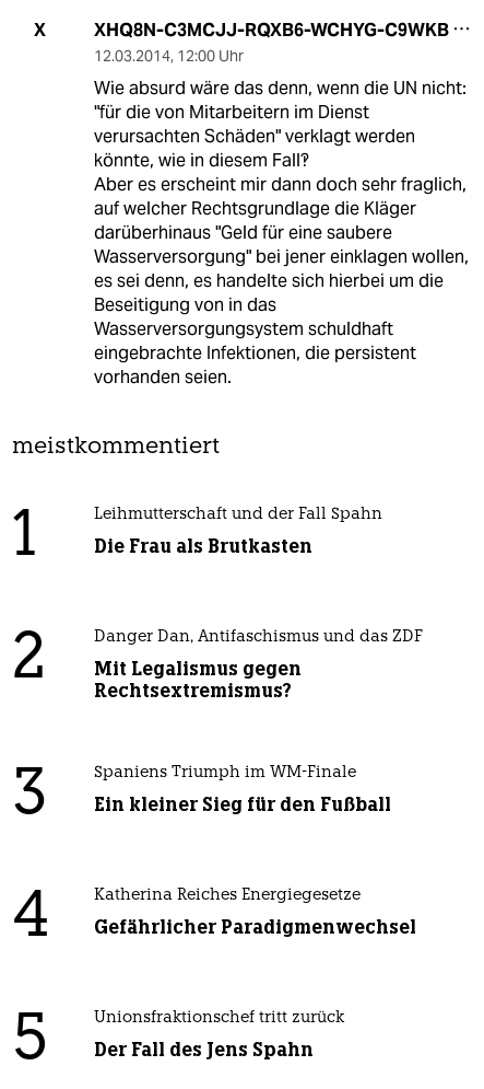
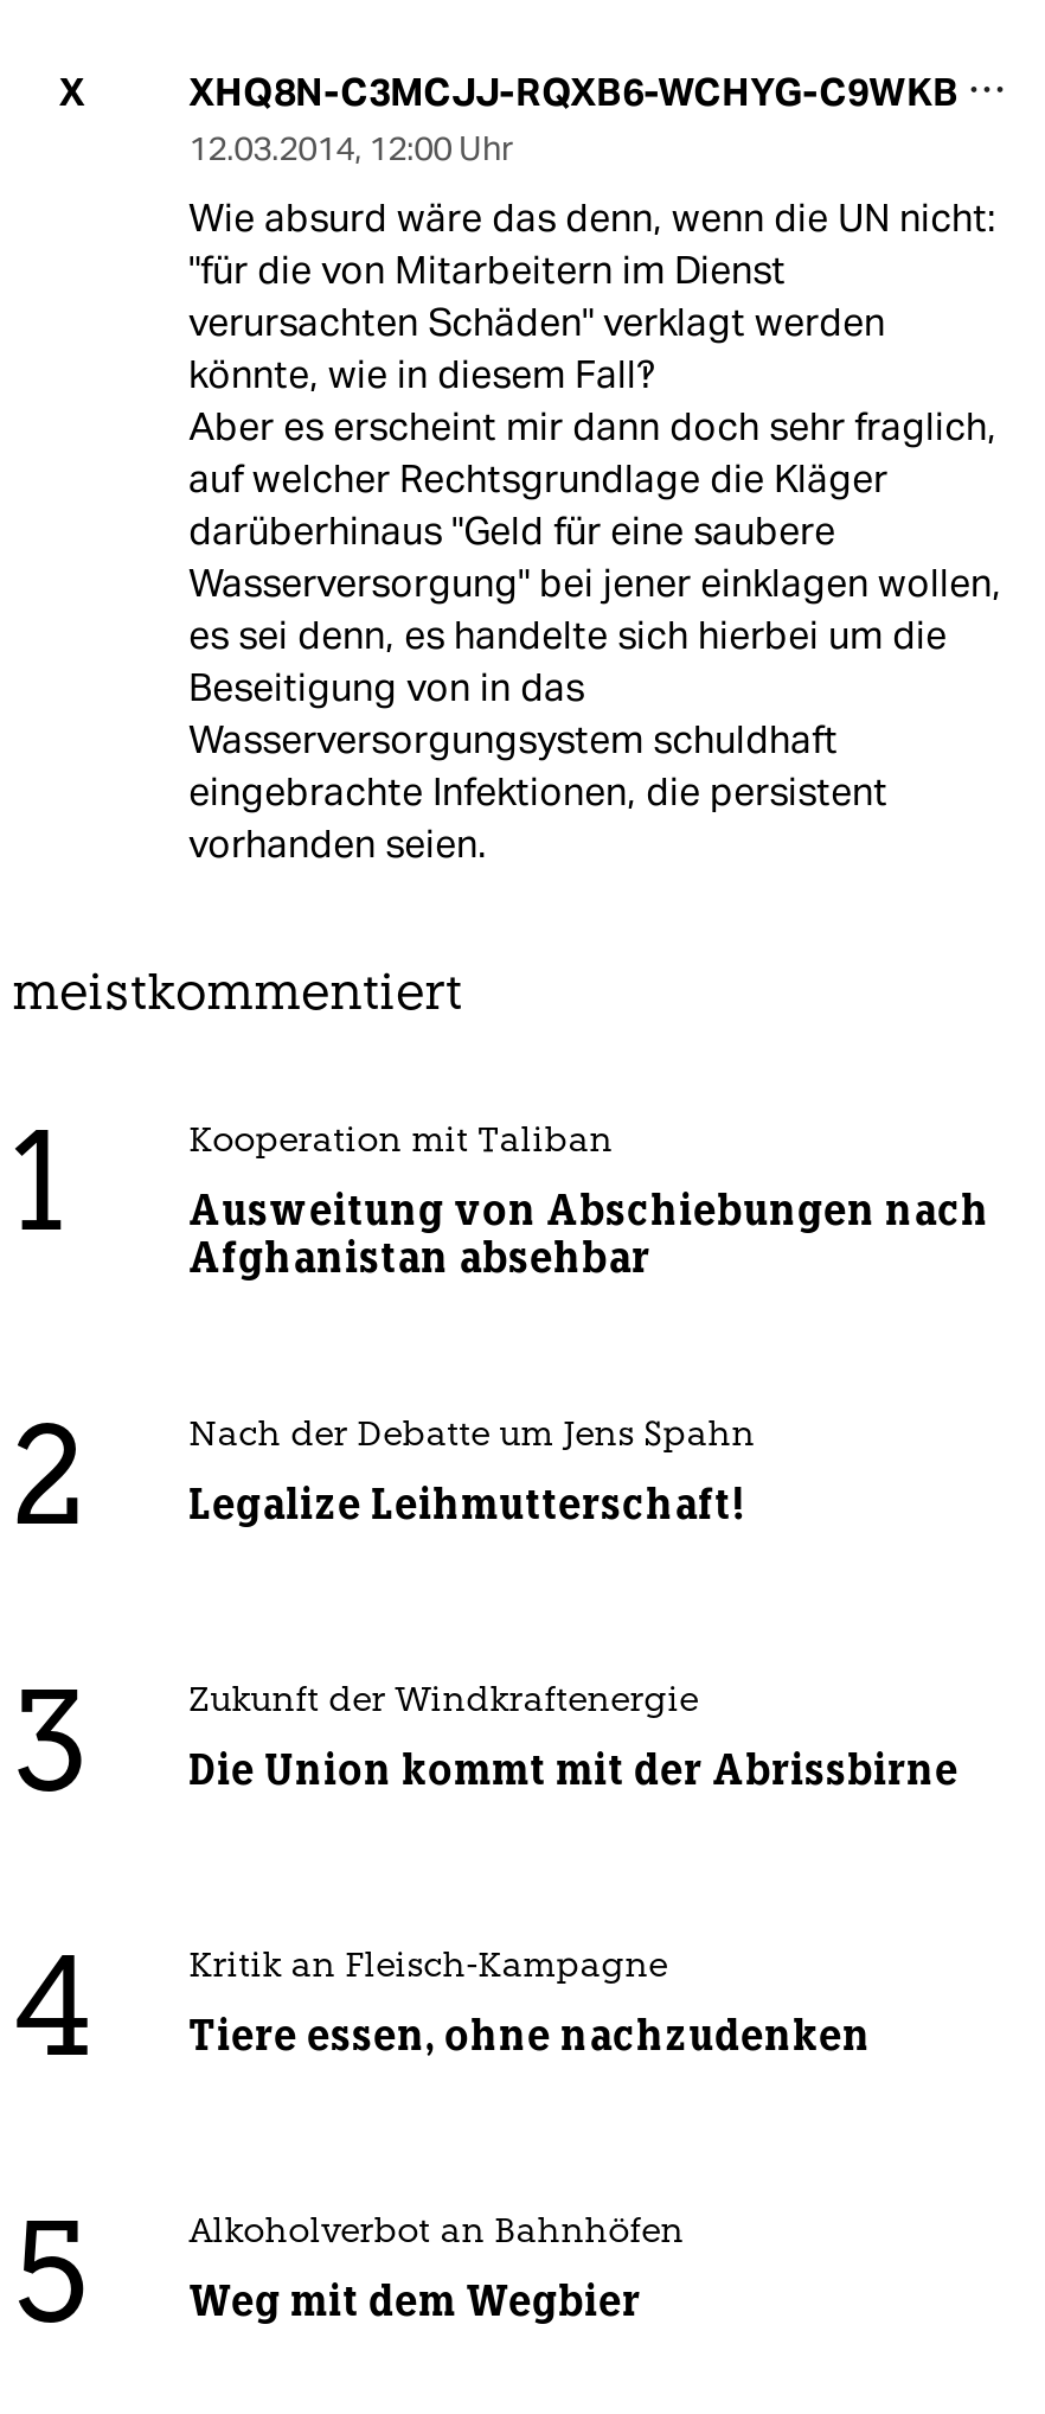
[94,506,382,523] Leihmutterschaft und der Fall Spahn -> [189,1124,613,1160] Kooperation mit Taliban
[94,534,312,558] Die Frau als Brutkasten -> [189,1184,990,1283] Ausweitung von Abschiebungen nach | Afghanistan absehbar
[94,629,422,645] Danger Dan, Antifaschismus und das ZDF -> [189,1419,755,1454] Nach der Debatte um Jens Spahn
[94,656,301,702] Mit Legalismus gegen | Rechtsextremismus? -> [189,1478,743,1530] Legalize Leihmutterschaft!
[94,765,356,781] Spaniens Triumph im WM-Finale -> [189,1684,698,1720] Zukunft der Windkraftenergie
[94,792,391,816] Ein kleiner Sieg für den Fußball -> [189,1743,959,1796] Die Union kommt mit der Abrissbirne
[94,887,360,904] Katherina Reiches Energiegesetze -> [189,1950,668,1985] Kritik an Fleisch-Kampagne
[94,915,416,939] Gefährlicher Paradigmenwechsel -> [189,2009,871,2061] Tiere essen, ohne nachzudenken
[94,1010,344,1026] Unionsfraktionschef tritt zurück -> [189,2215,684,2251] Alkoholverbot an Bahnhöfen
[94,1037,313,1061] Der Fall des Jens Spahn -> [189,2275,641,2327] Weg mit dem Wegbier

